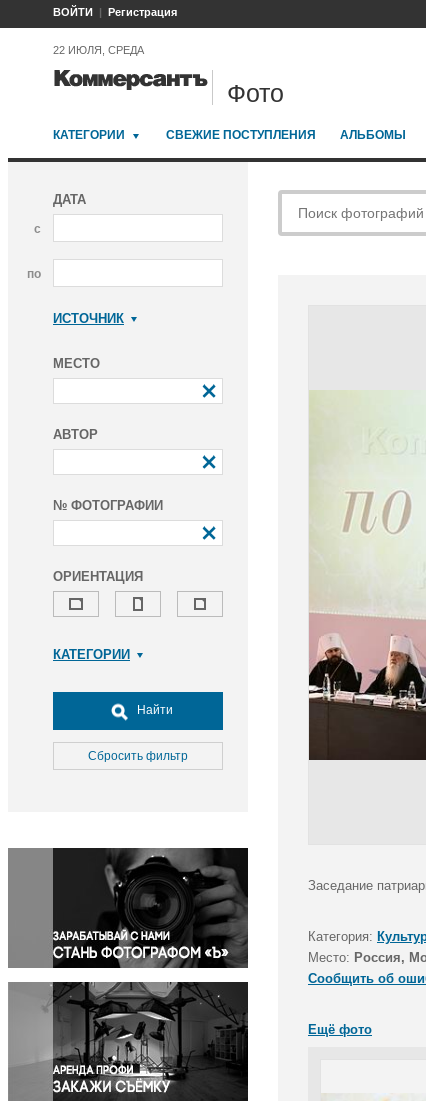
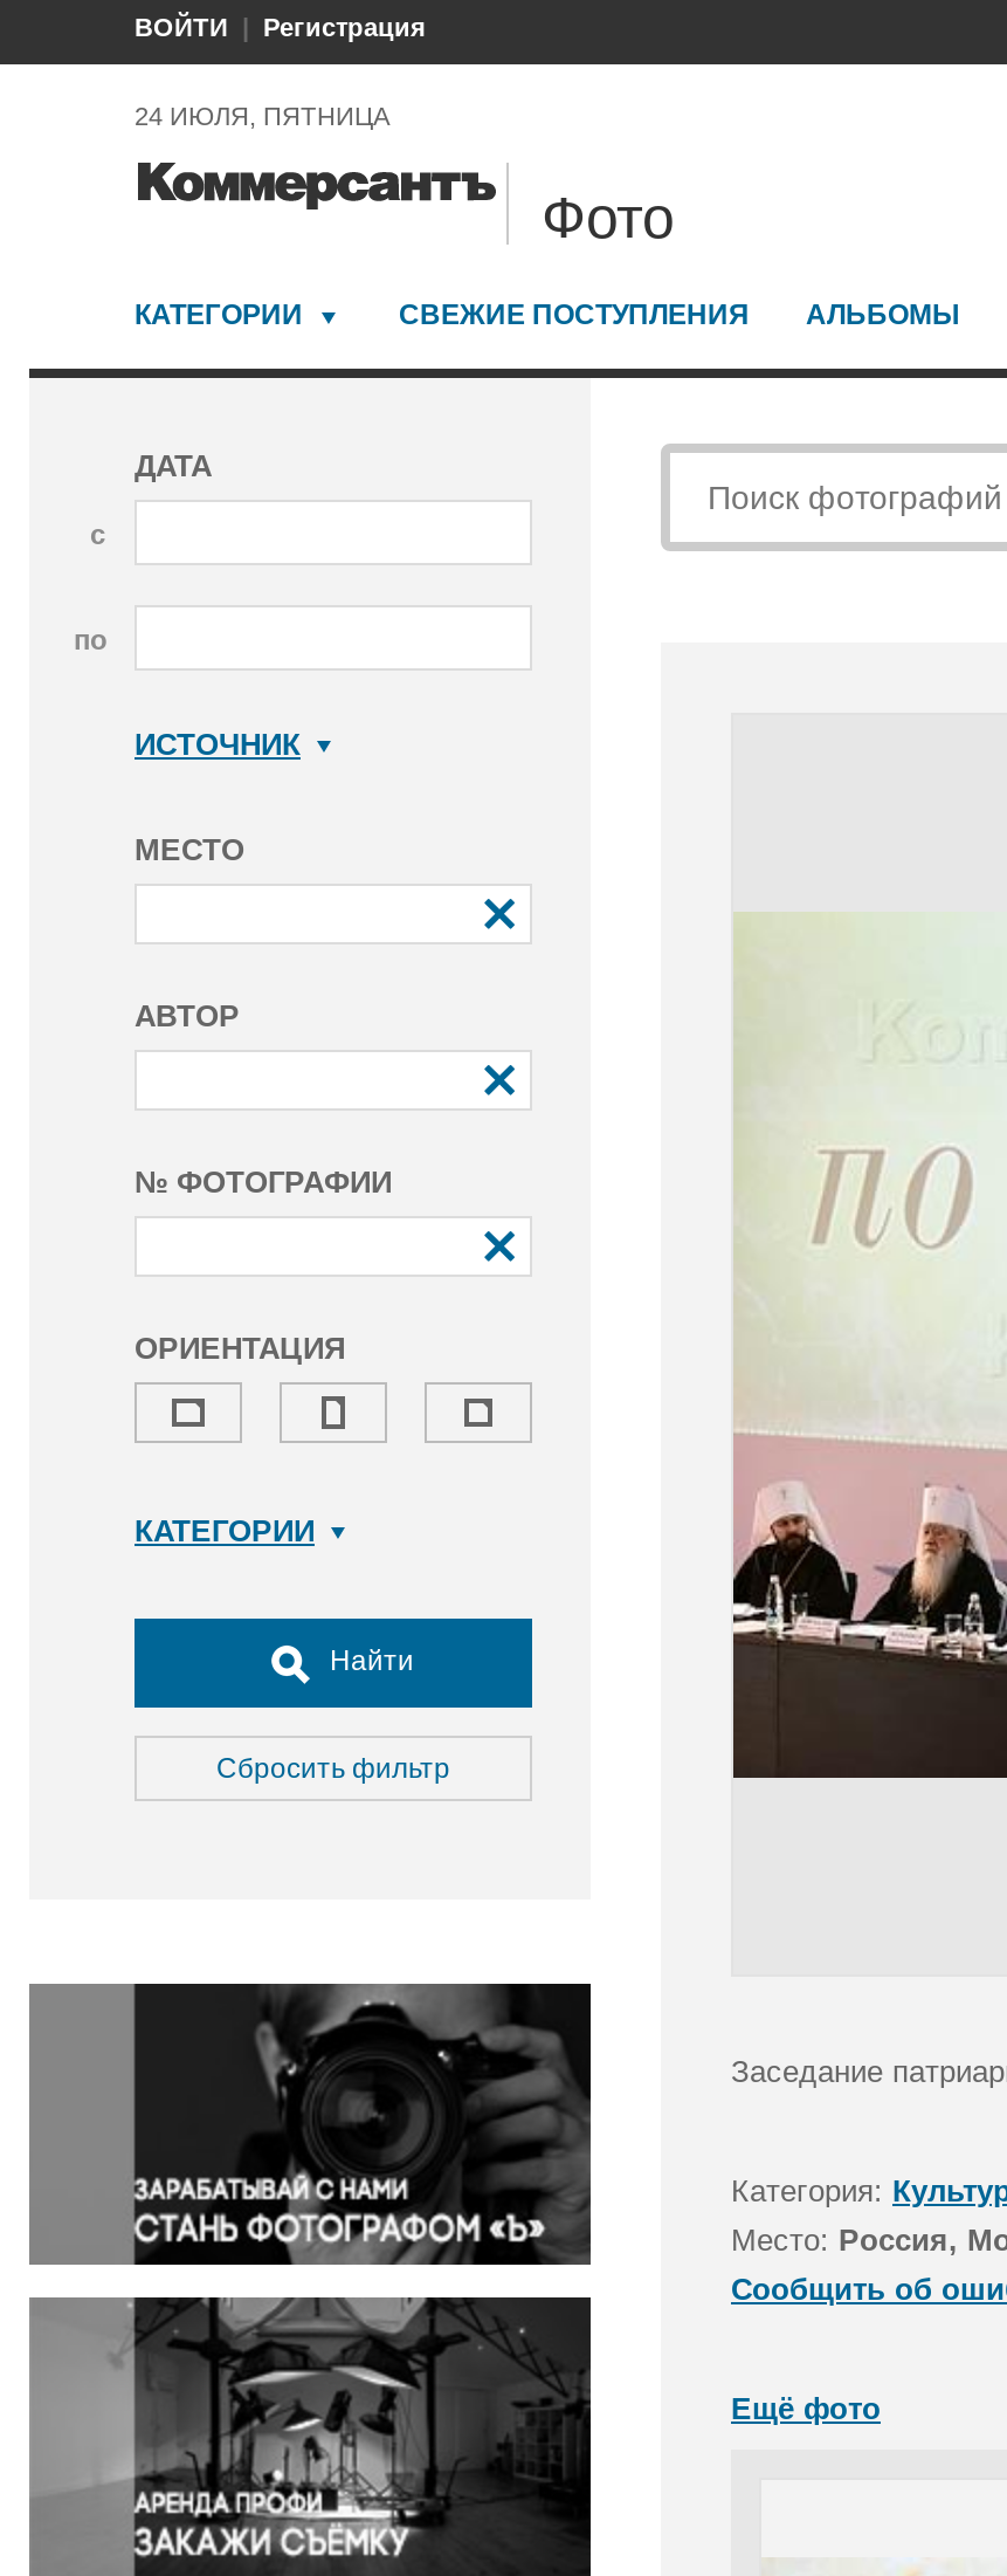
[53,44,144,56] 22 ИЮЛЯ, СРЕДА -> [135,102,389,130] 24 ИЮЛЯ, ПЯТНИЦА

